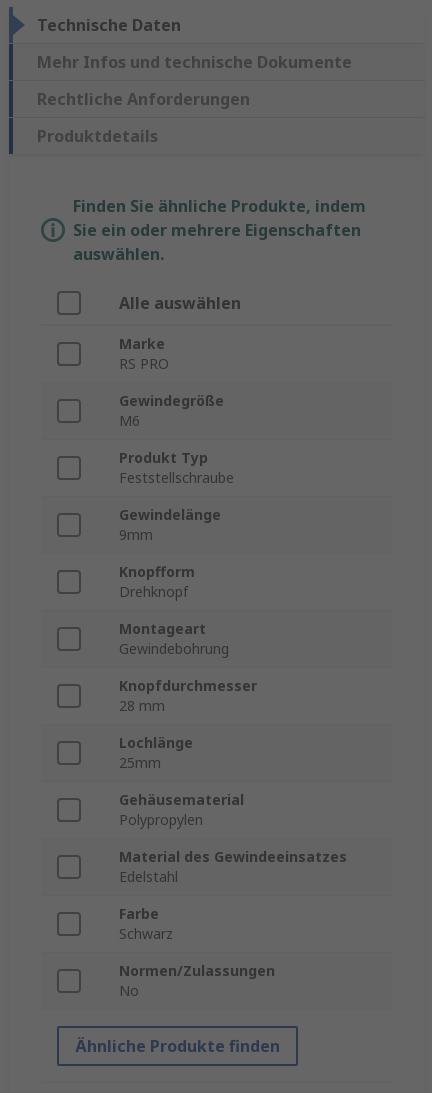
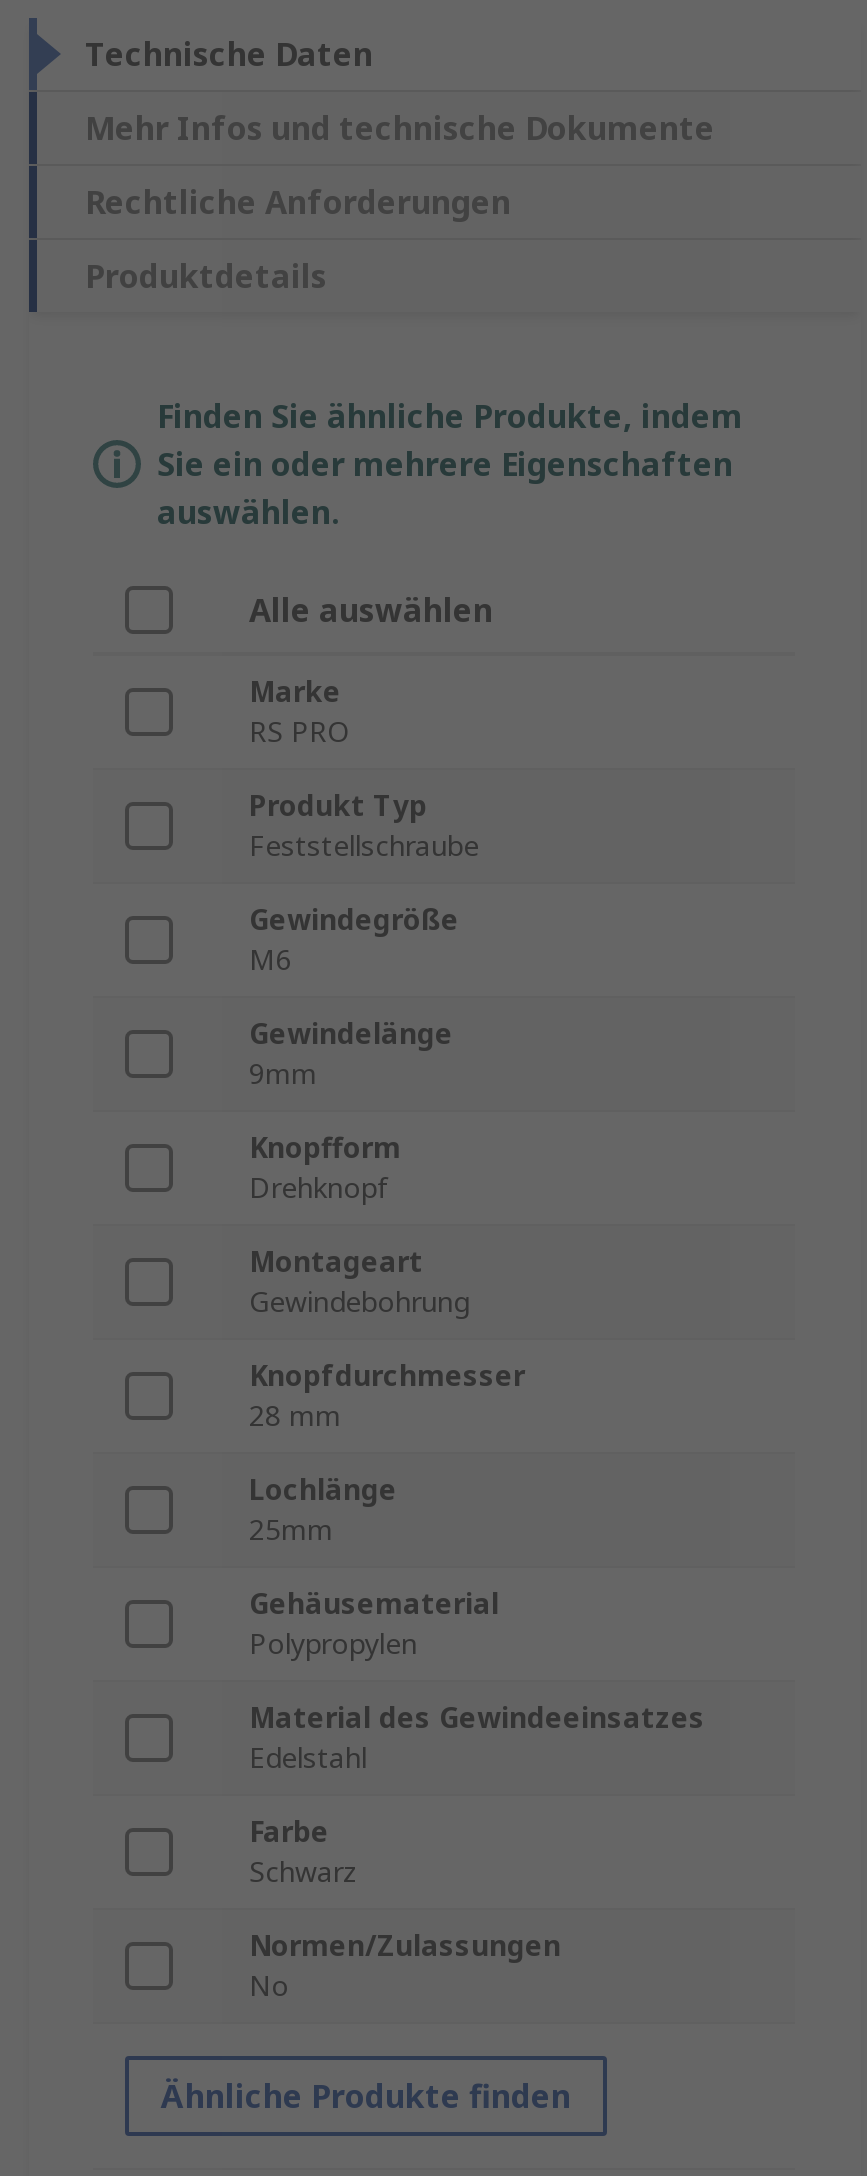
moved [119,391,224,430] -> [249,901,459,979]: Gewindegröße | M6
moved [119,448,234,487] -> [249,787,479,865]: Produkt Typ | Feststellschraube

